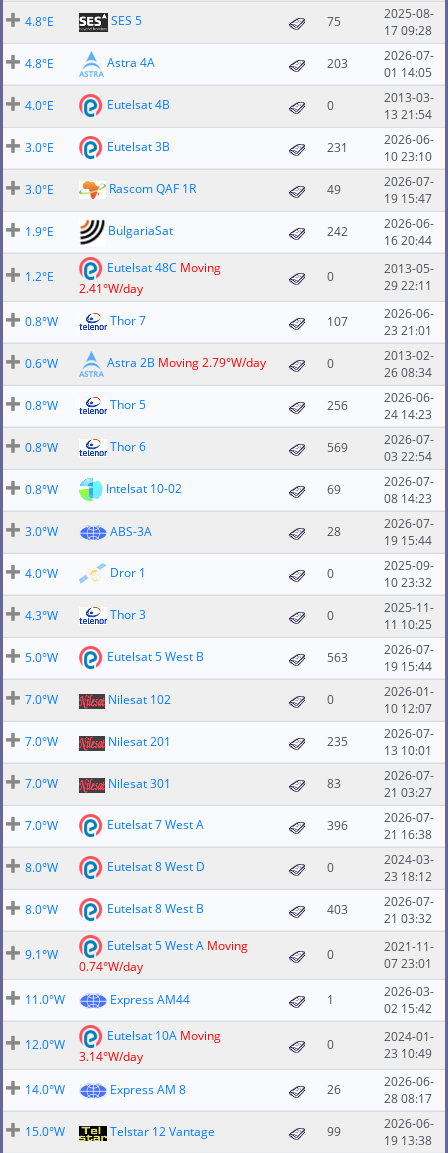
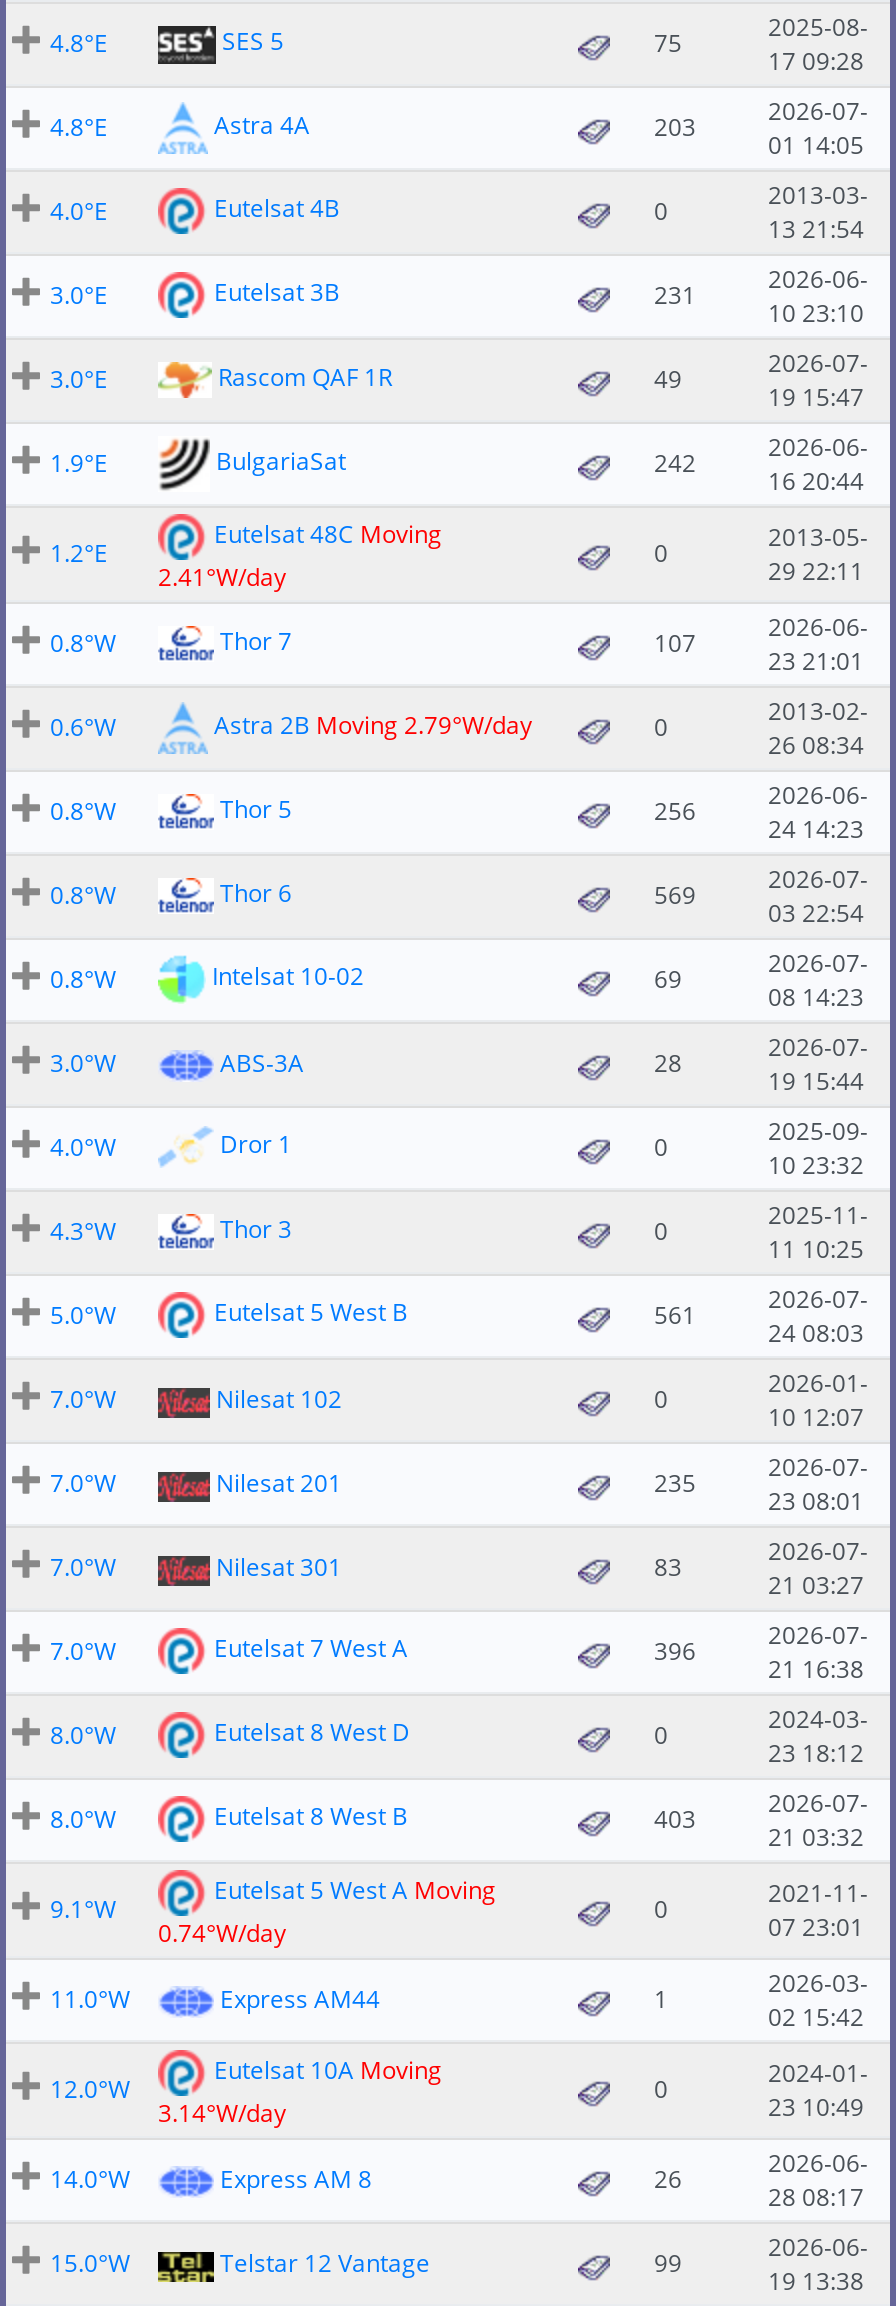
[327,649,348,666] 563 -> [654,1299,696,1333] 561
[384,658,432,675] 19 15:44 -> [768,1317,864,1351] 24 08:03
[384,742,432,759] 13 10:01 -> [768,1485,864,1519] 23 08:01

